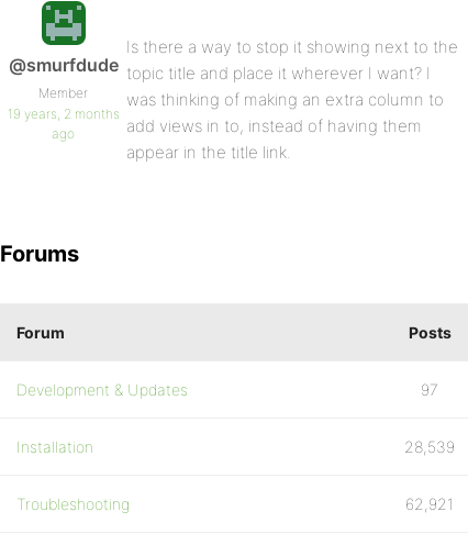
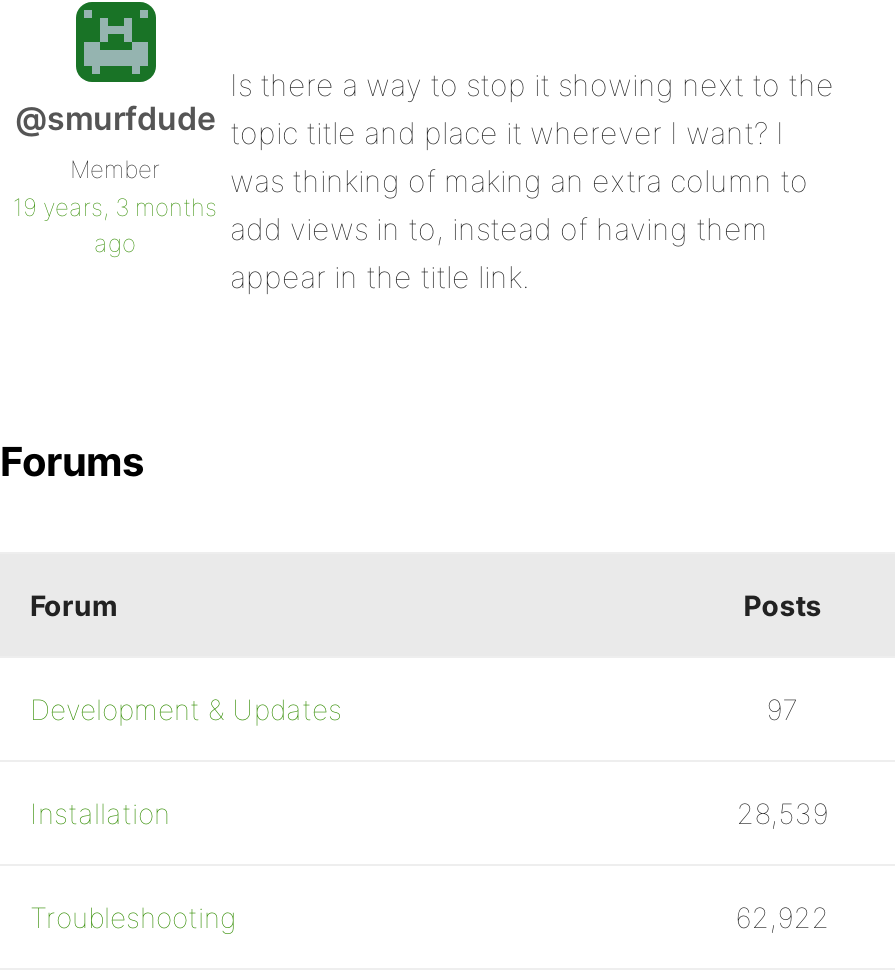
[7,105,119,122] 19 years, 2 months -> [13,192,217,222] 19 years, 3 months
[406,494,454,513] 62,921 -> [735,900,829,934] 62,922

